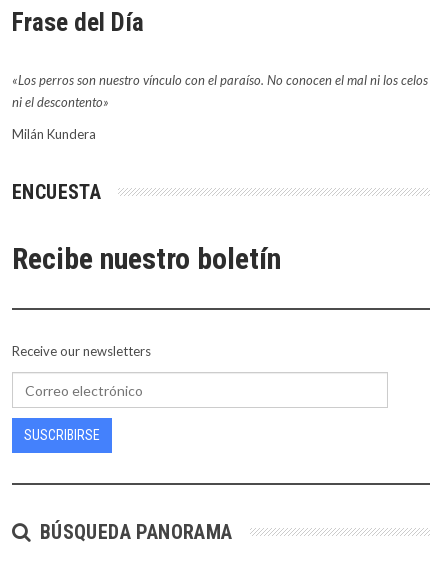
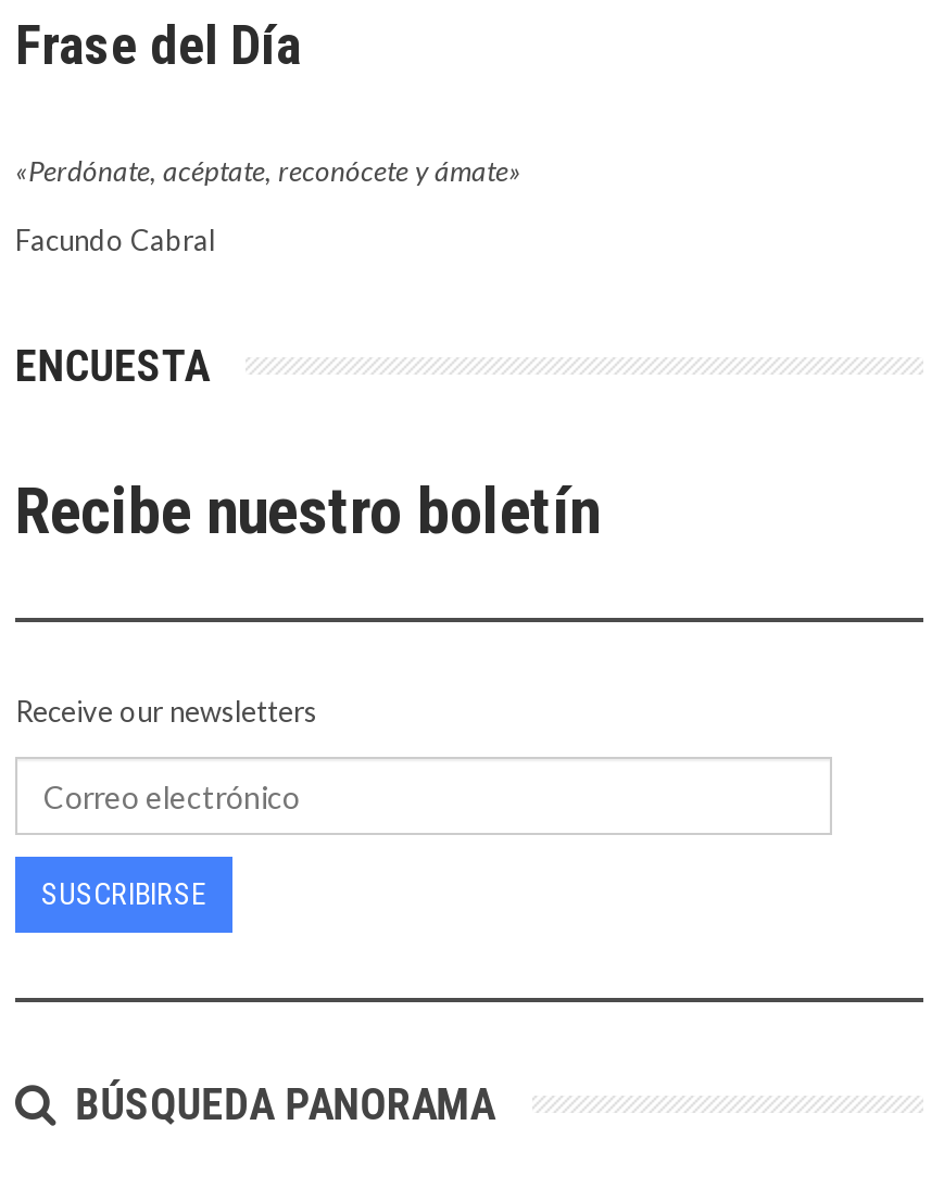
[12,72,428,110] «Los perros son nuestro vínculo con el paraíso. No conocen el mal ni los celos | ni el descontento» -> [15,154,521,189] «Perdónate, acéptate, reconócete y ámate»
[12,126,96,142] Milán Kundera -> [15,223,215,258] Facundo Cabral

